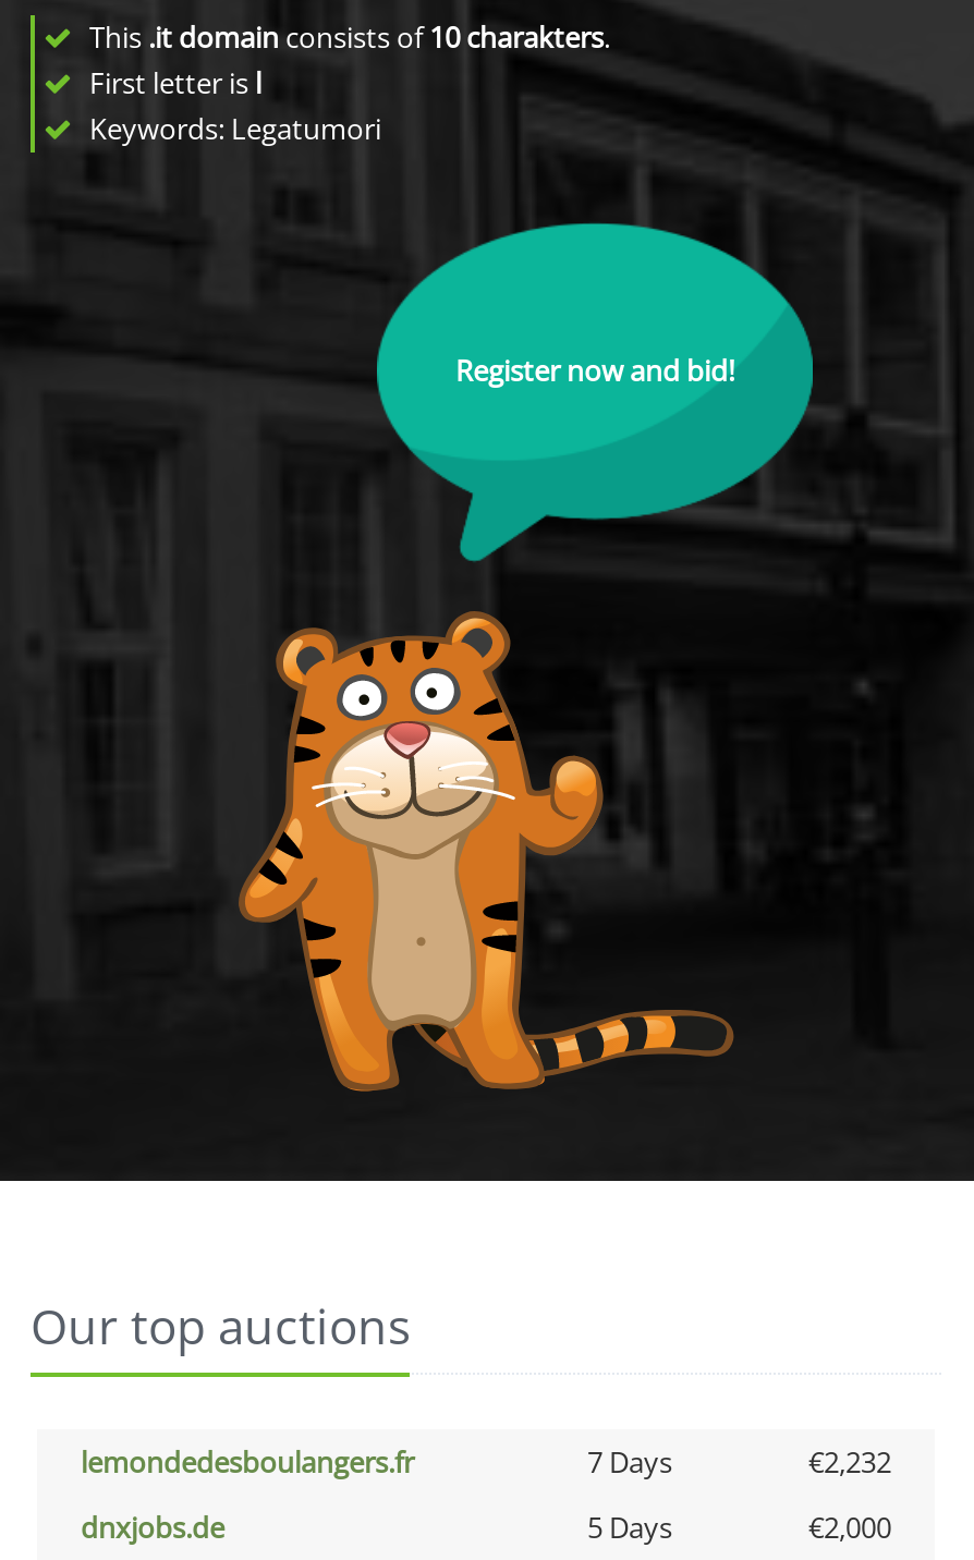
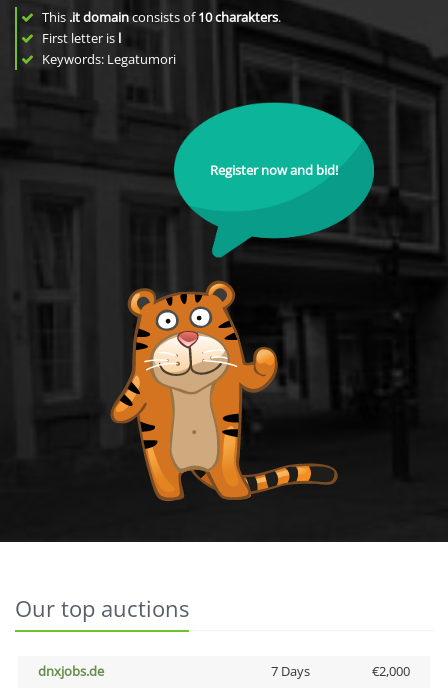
[81,1442,891,1482] lemondedesboulangers.fr | 7 Days | €2,232 -> none
[587,1508,672,1547] 5 Days -> [270,662,309,680] 7 Days

